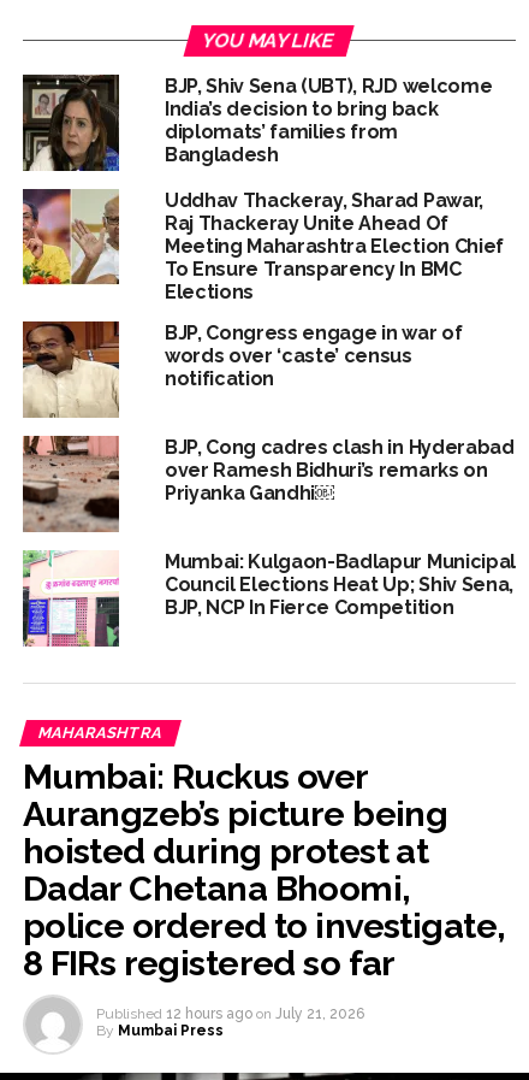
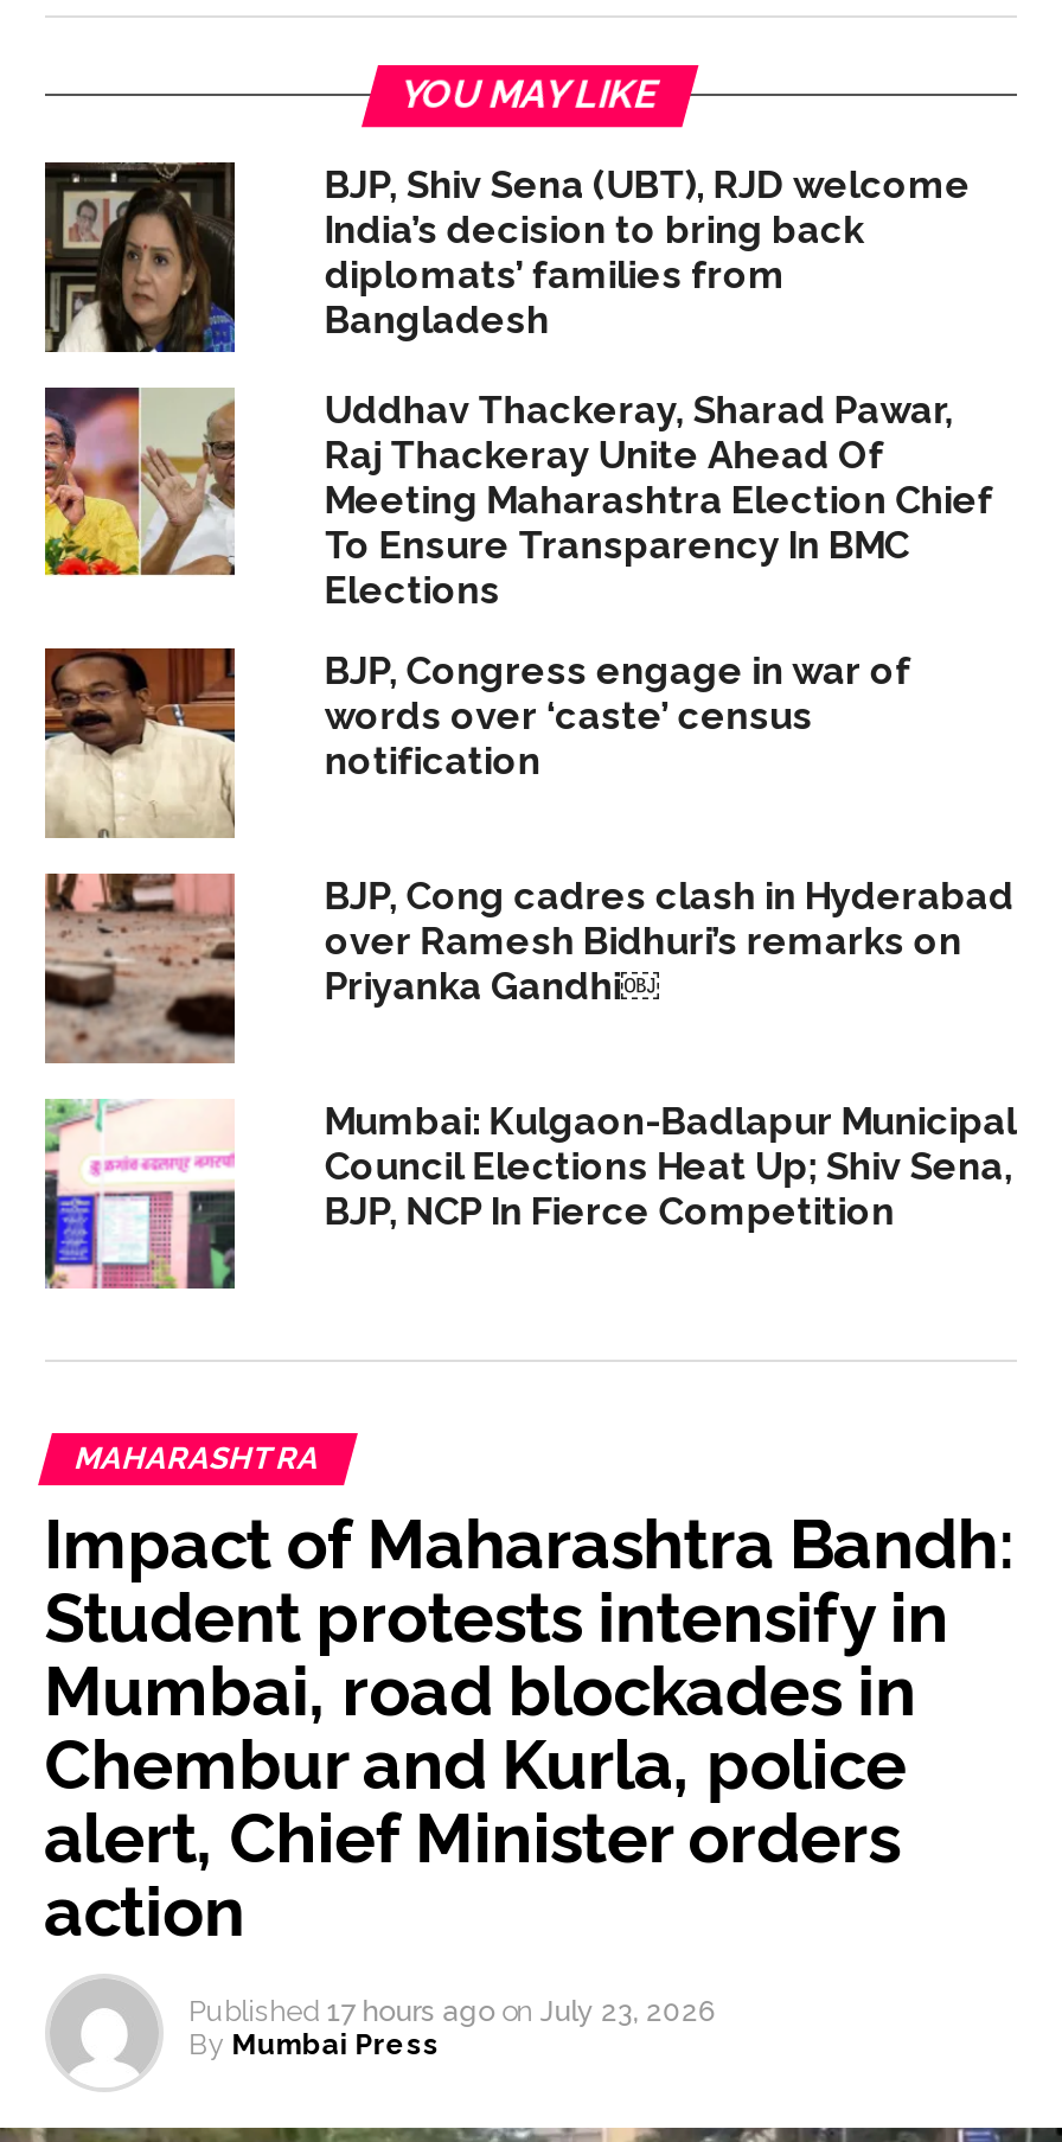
[22,756,505,983] Mumbai: Ruckus over | Aurangzeb’s picture being | hoisted during protest at | Dadar Chetana Bhoomi, | police ordered to investigate, | 8 FIRs registered so far -> [44,1503,1013,1951] Impact of Maharashtra Bandh: | Student protests intensify in | Mumbai, road blockades in | Chembur and Kurla, police | alert, Chief Minister orders | action
[96,1005,364,1022] Published 12 hours ago on July 21, 2026 -> [189,1994,715,2027] Published 17 hours ago on July 23, 2026

